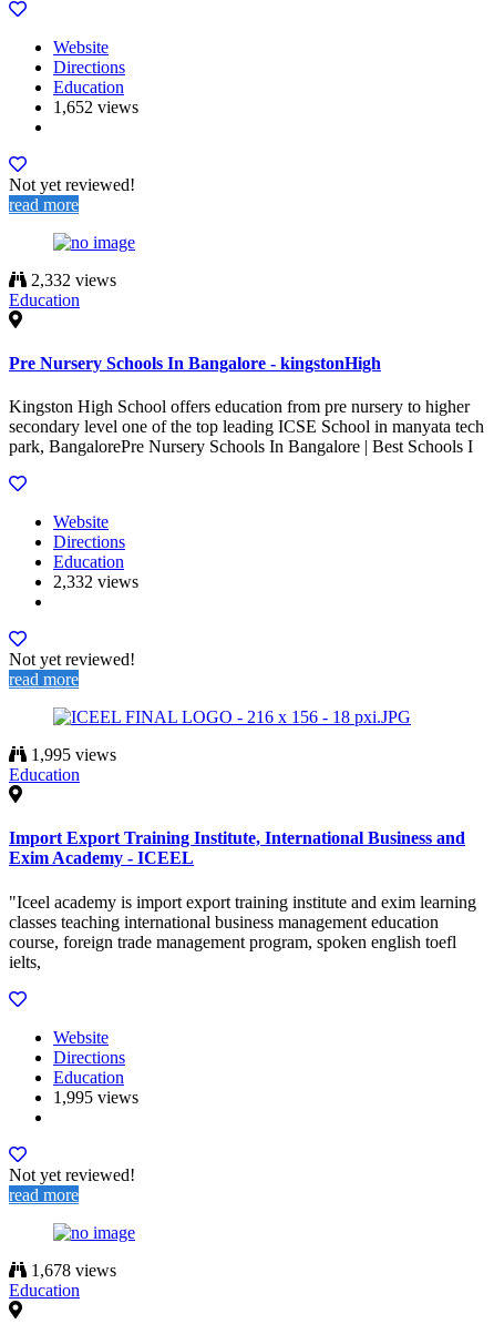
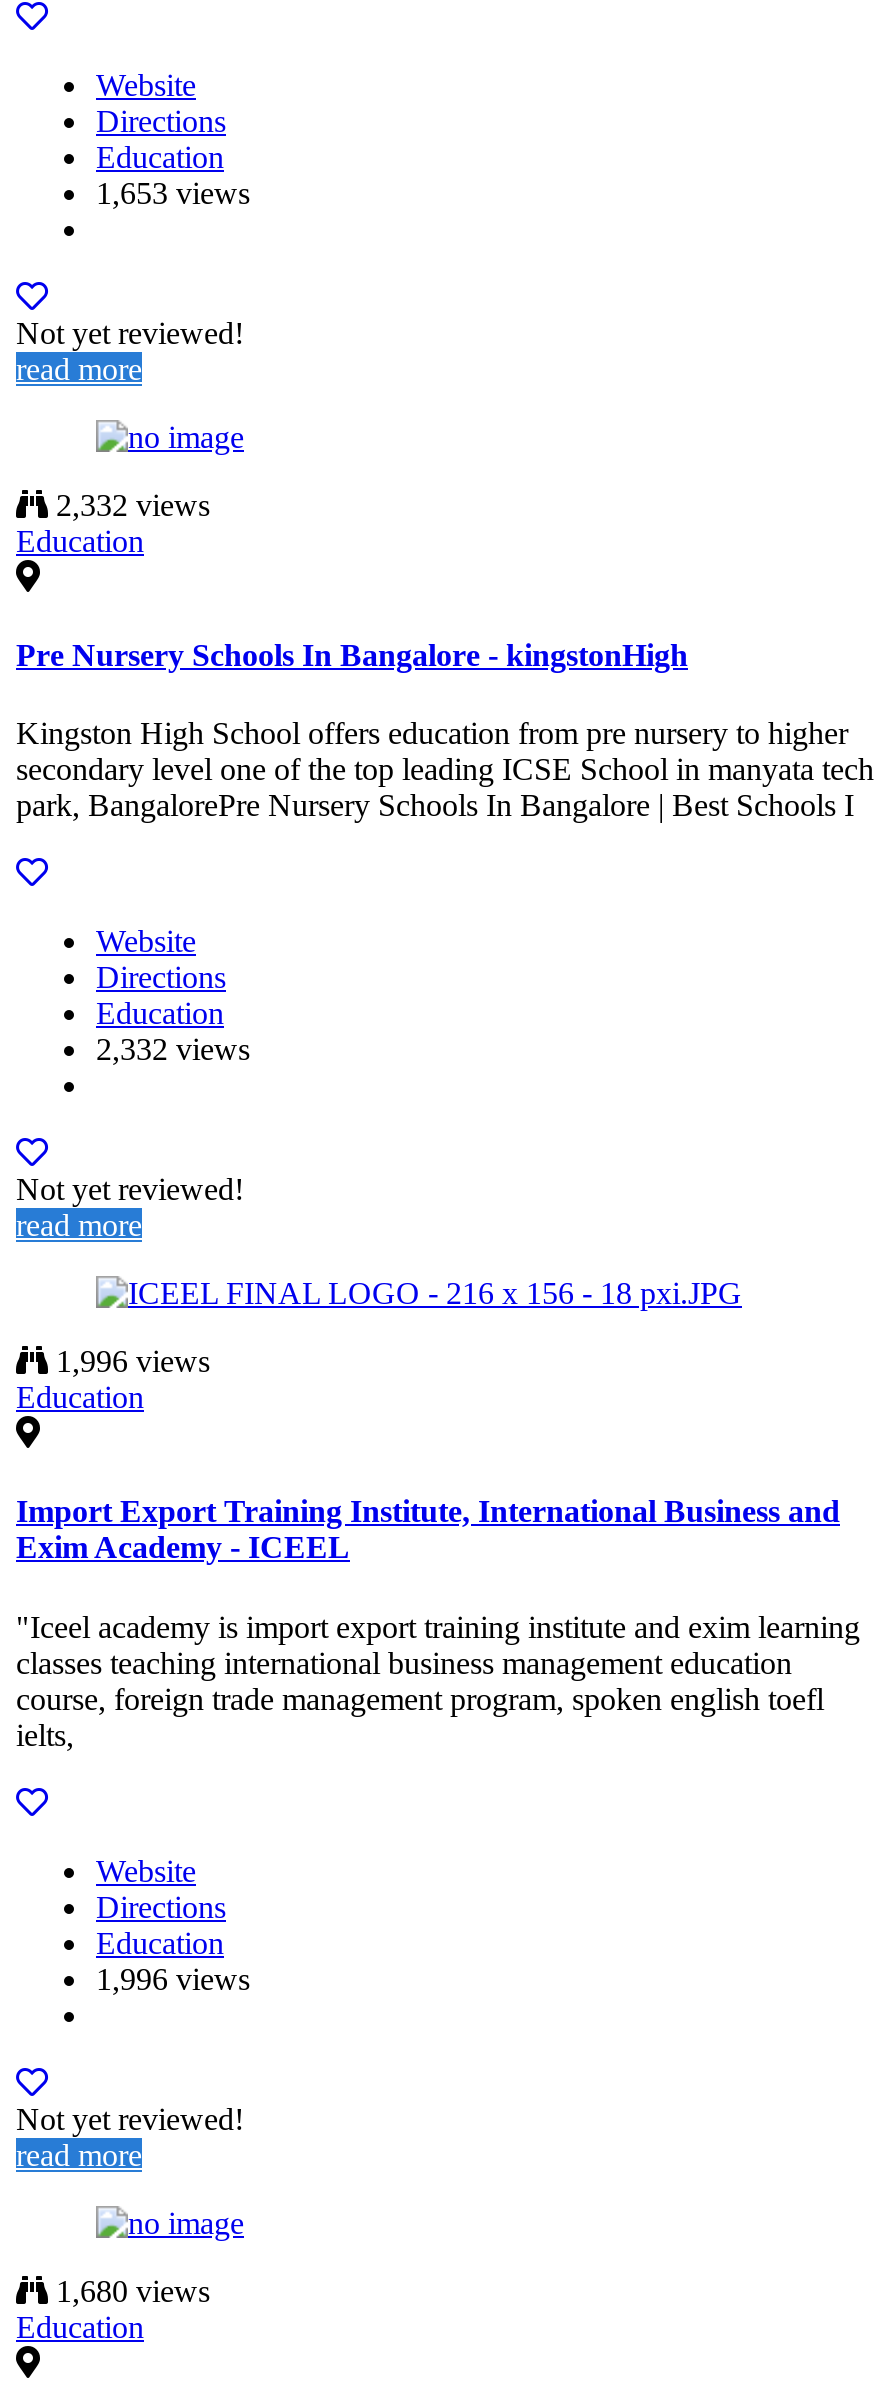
[53,97,138,116] 1,652 views -> [96,175,250,209] 1,653 views
[27,745,116,764] 1,995 views -> [48,1344,210,1378] 1,996 views
[53,1087,138,1106] 1,995 views -> [96,1961,250,1995] 1,996 views
[27,1260,116,1279] 1,678 views -> [48,2273,210,2307] 1,680 views

